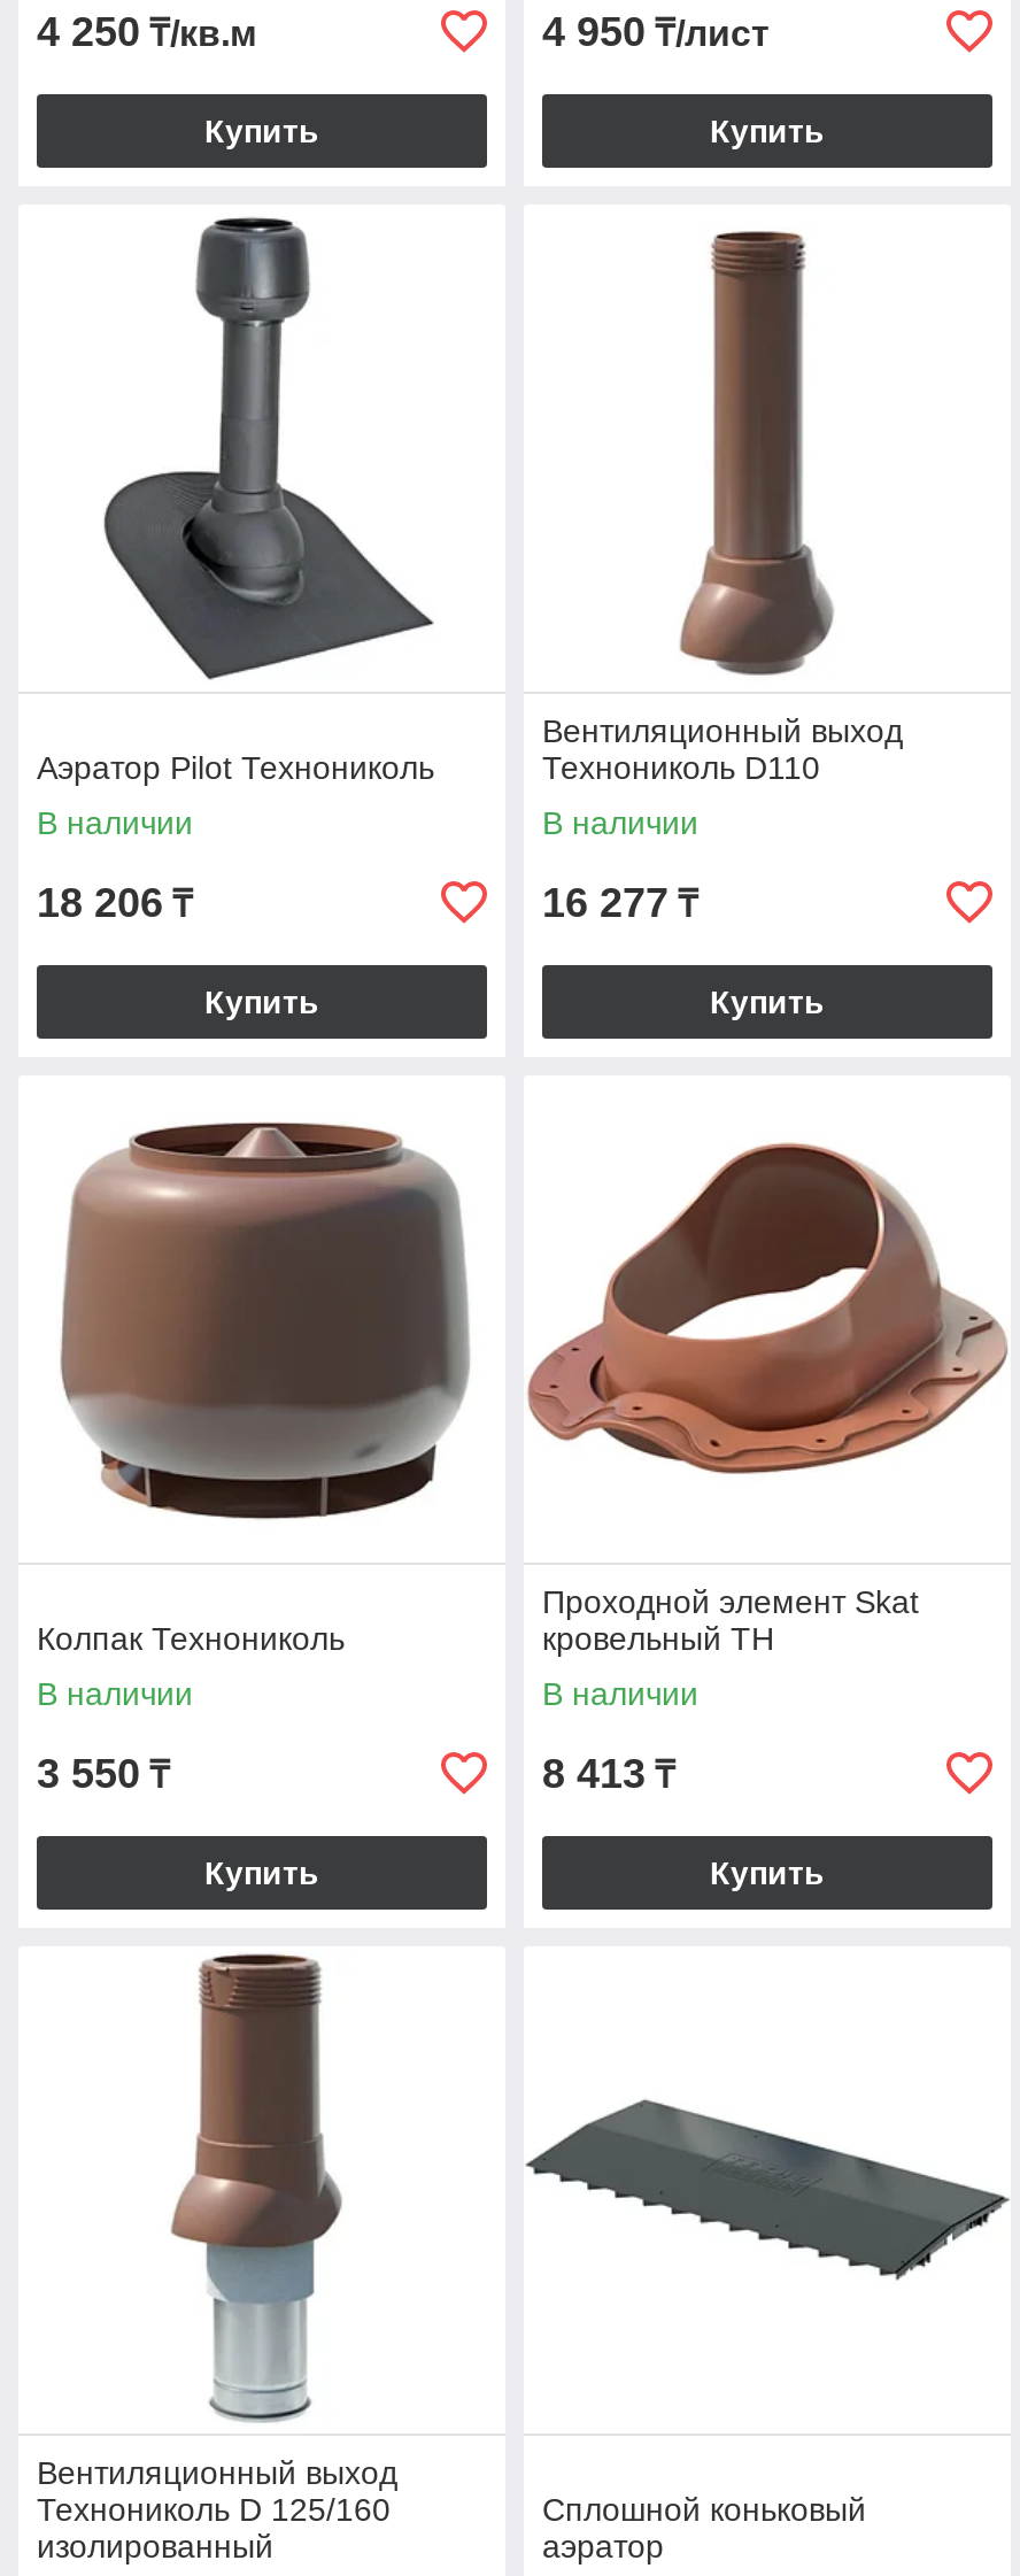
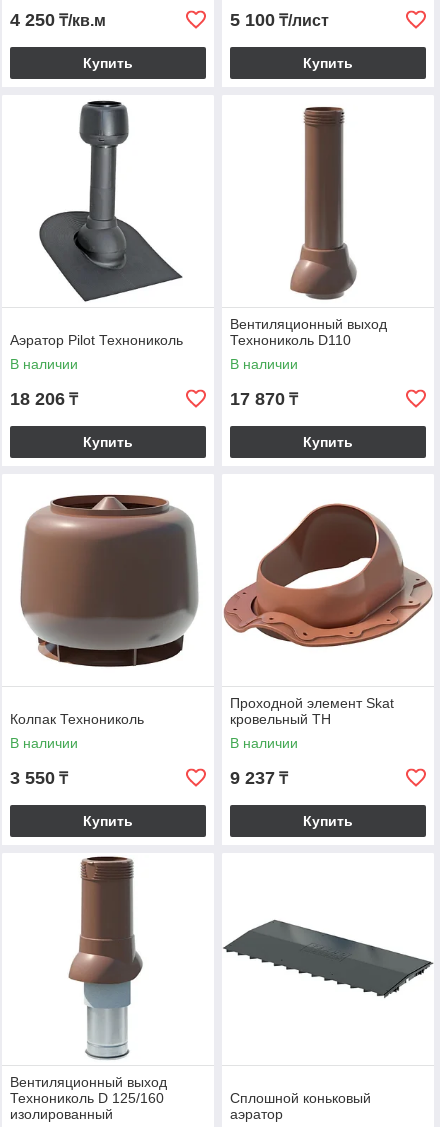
[542,10,770,56] 4 950 ₸/лист -> [230,10,329,30] 5 100 ₸/лист
[542,881,698,927] 16 277 ₸ -> [230,389,298,409] 17 870 ₸
[542,1752,675,1798] 8 413 ₸ -> [230,768,288,788] 9 237 ₸

